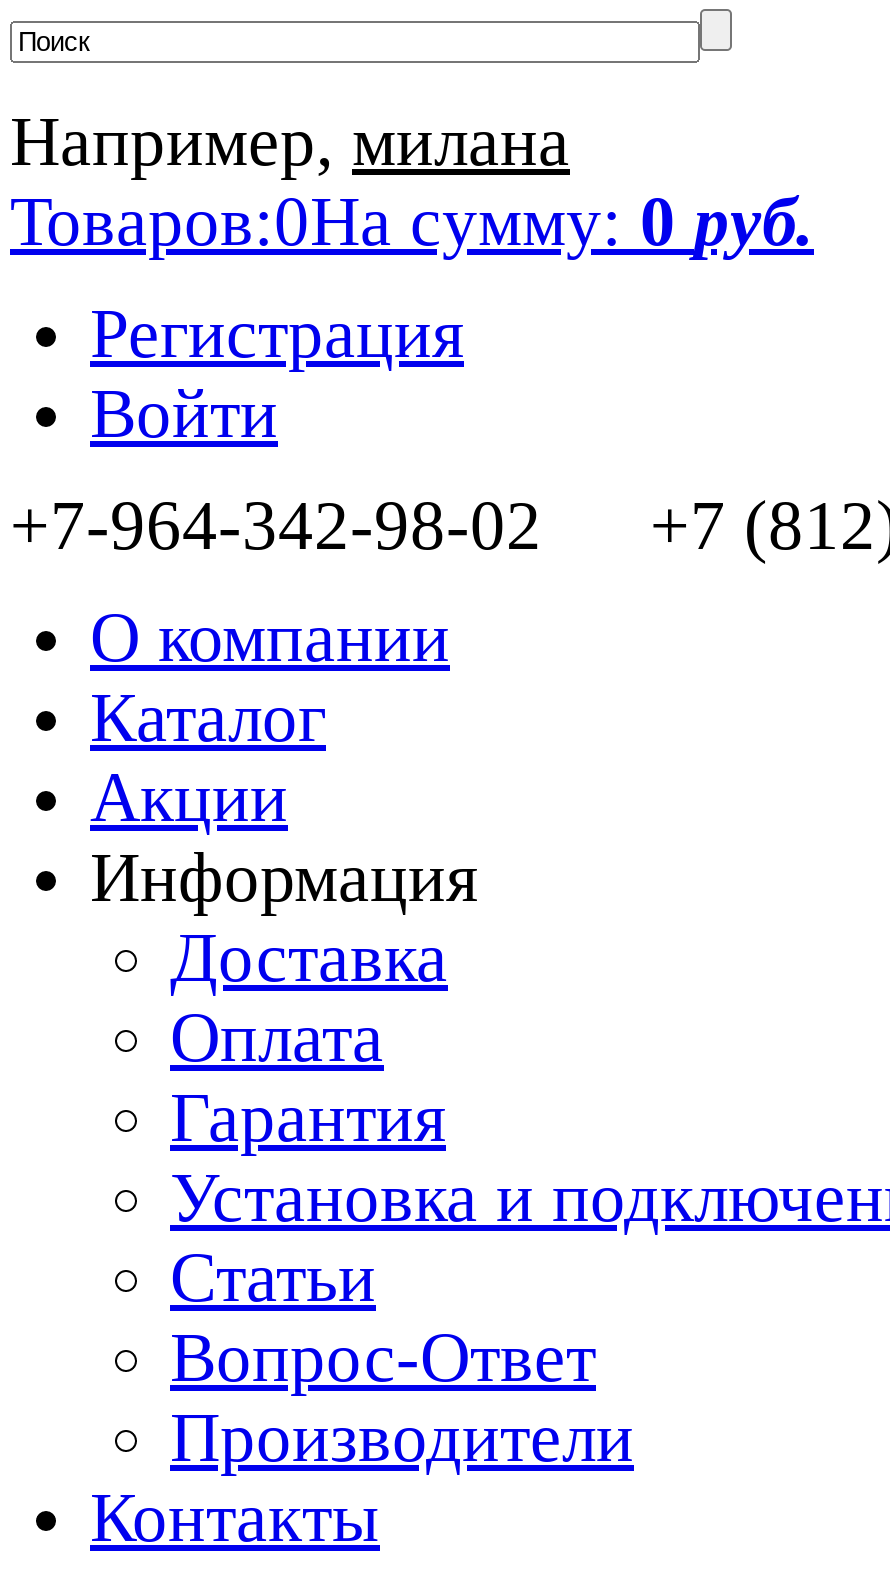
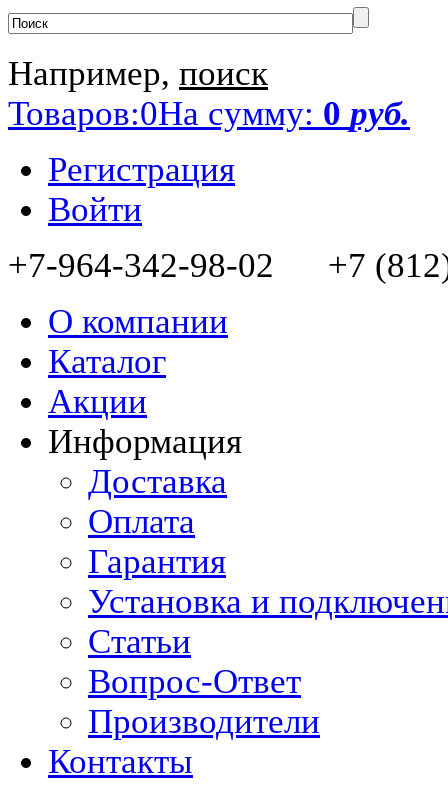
[10,103,570,181] Например, милана -> [8,54,268,93] Например, поиск

